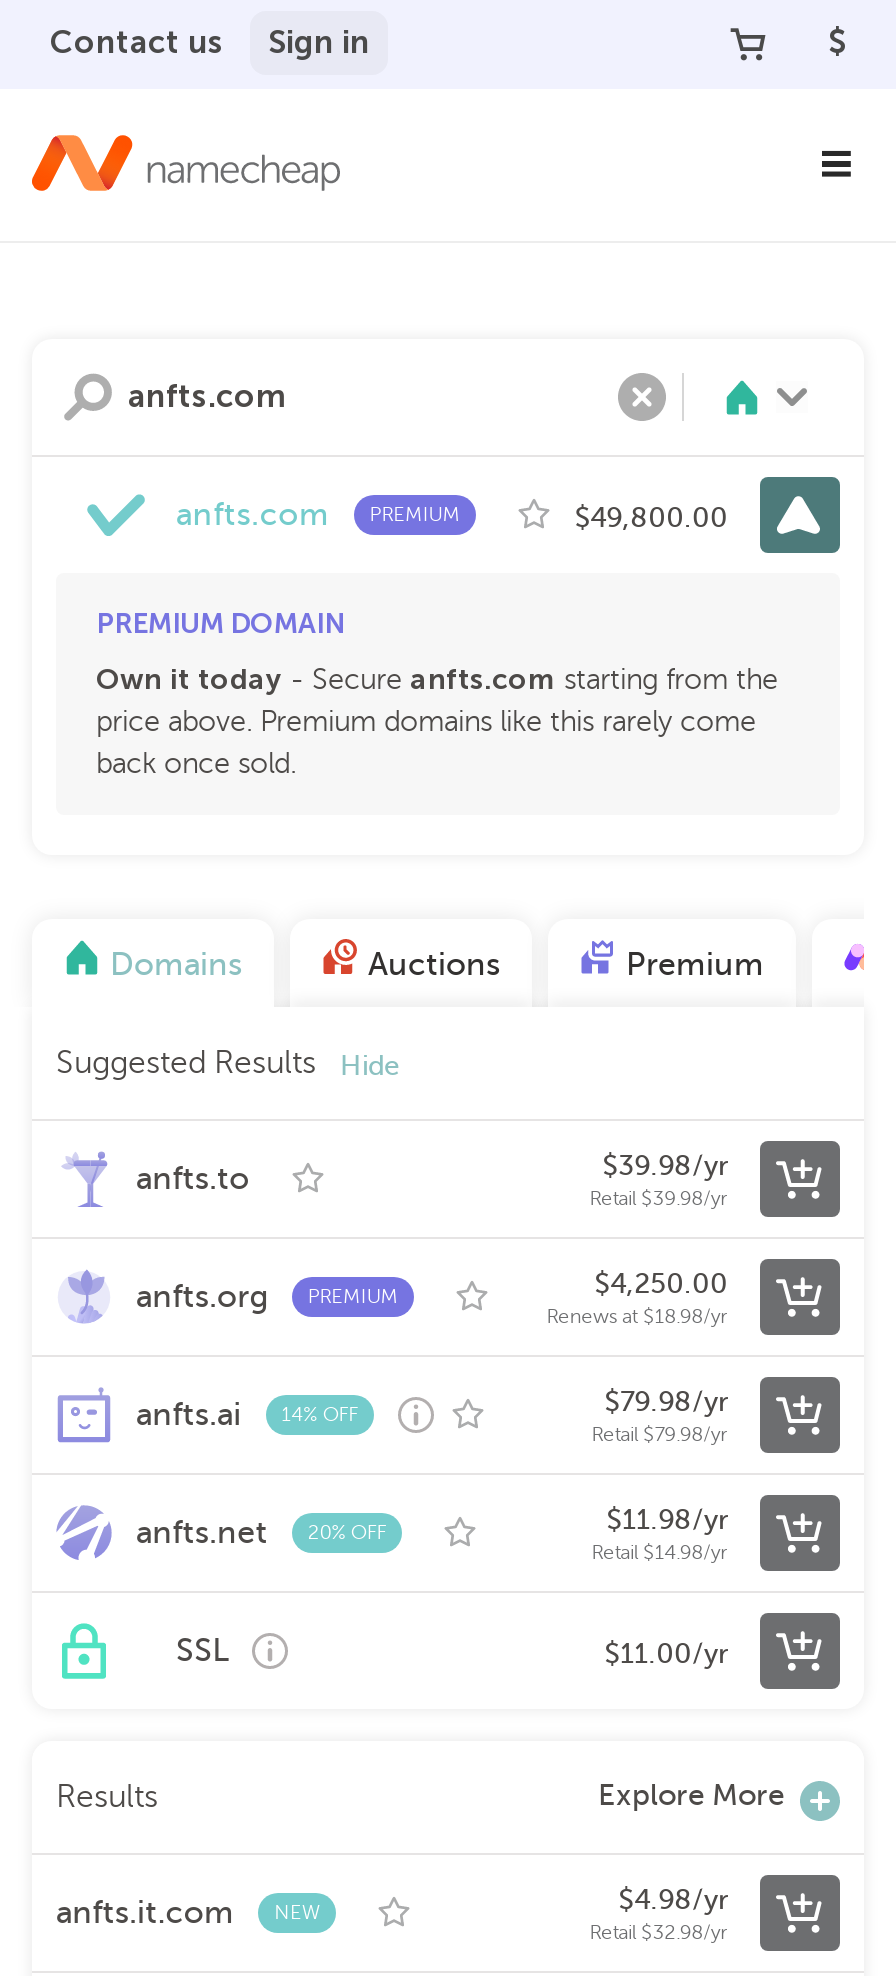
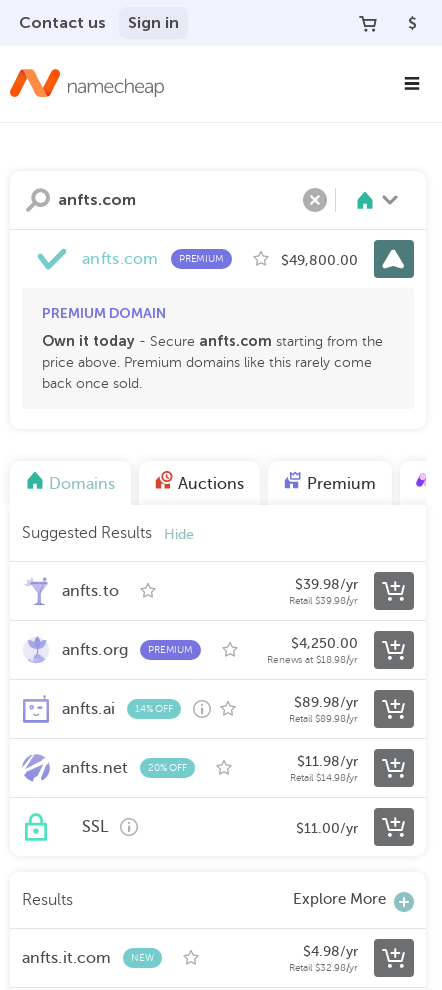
[604,1387,728,1417] $79.98/yr -> [294,695,358,710] $89.98/yr
[591,1423,728,1445] Retail $79.98/yr -> [289,713,358,724] Retail $89.98/yr

